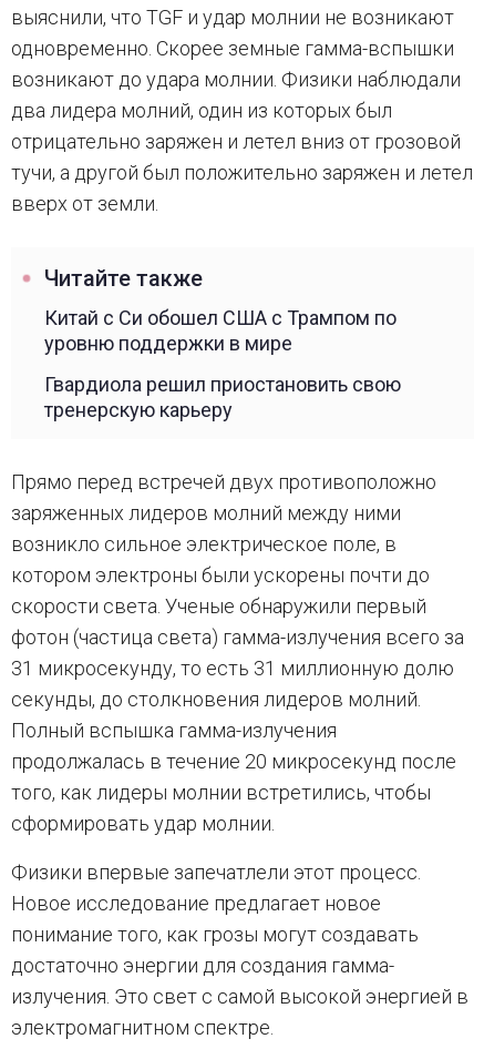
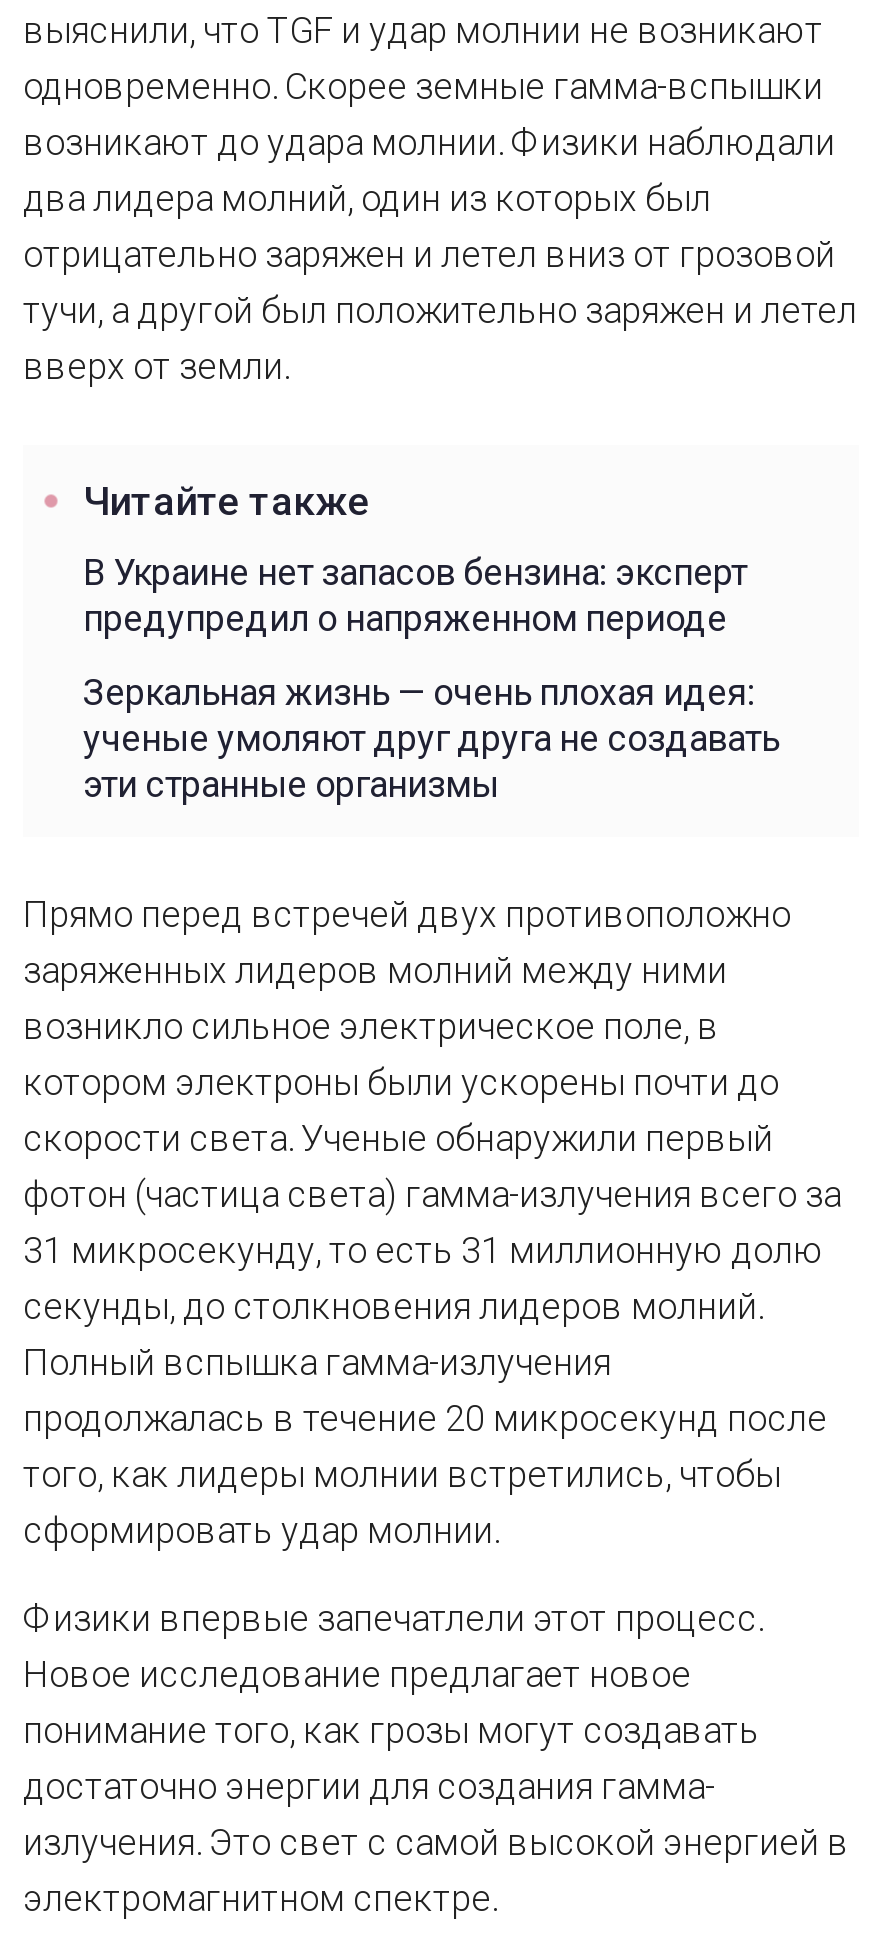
[44,306,397,355] Китай с Си обошел США с Трампом по | уровню поддержки в мире -> [83,551,747,639] В Украине нет запасов бензина: эксперт | предупредил о напряженном периоде
[44,372,401,421] Гвардиола решил приостановить свою | тренерскую карьеру -> [83,671,779,805] Зеркальная жизнь — очень плохая идея: | ученые умоляют друг друга не создавать | эти странные организмы

